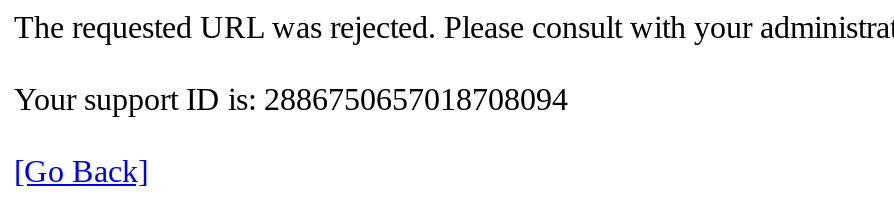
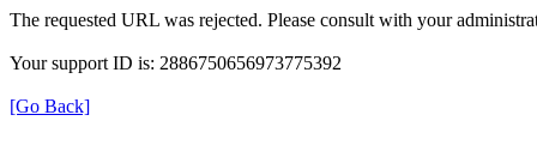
[14,82,568,116] Your support ID is: 2886750657018708094 -> [10,53,342,73] Your support ID is: 2886750656973775392

